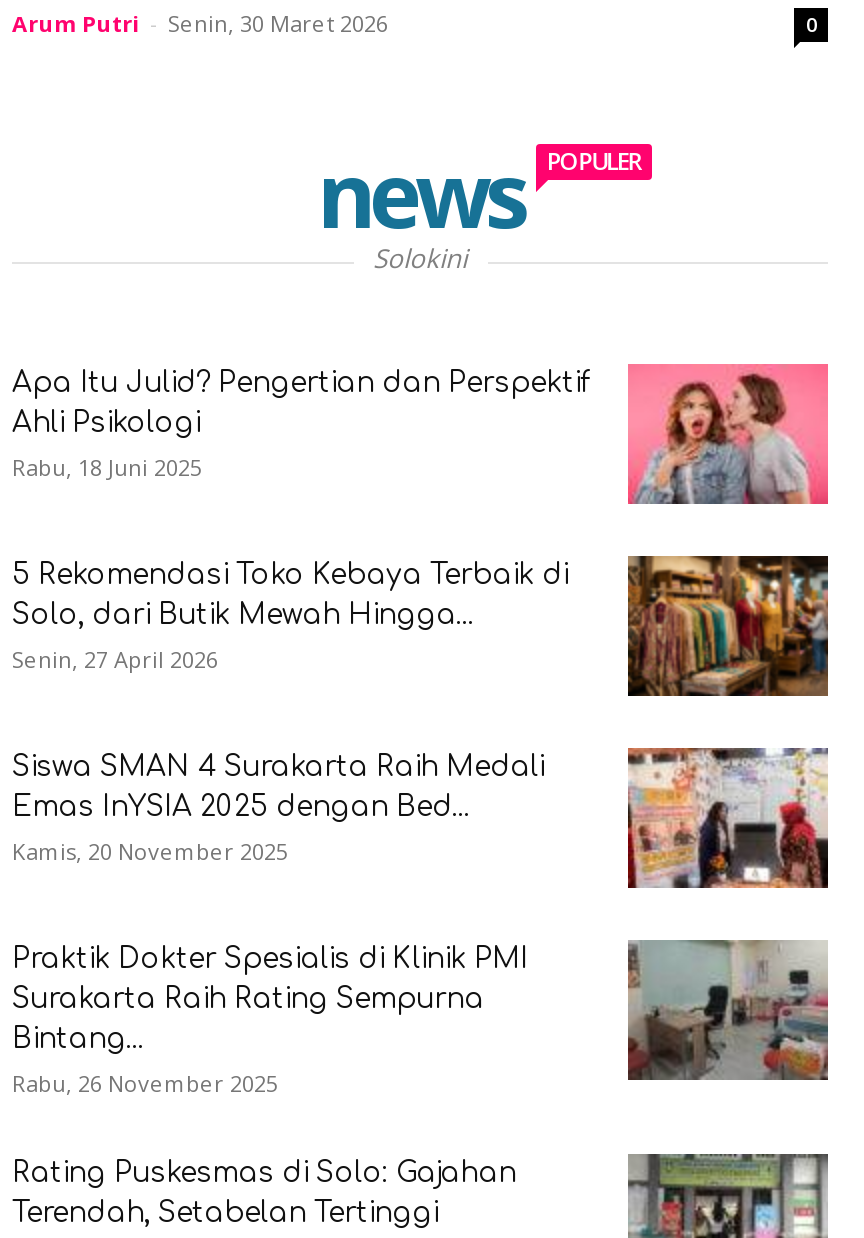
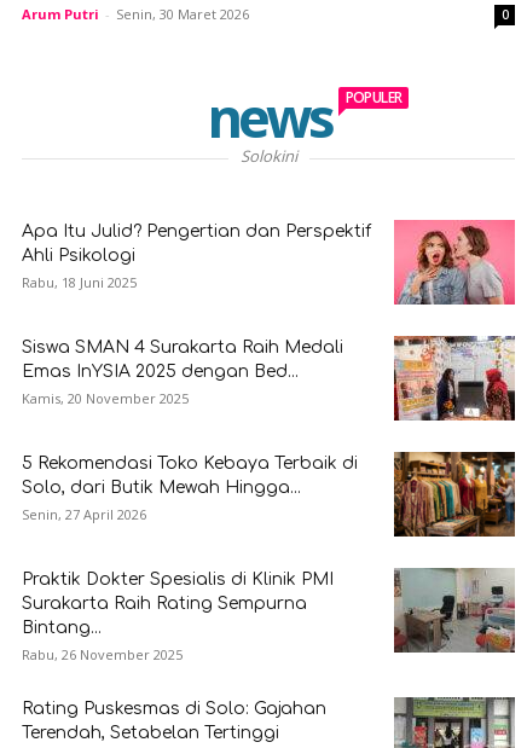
moved [12,554,830,698] -> [22,451,516,538]: [image] | 5 Rekomendasi Toko Kebaya Terbaik di | Solo, dari Butik Mewah Hingga... | Senin, 27 April 2026
moved [12,744,830,892] -> [22,334,516,423]: [image] | Siswa SMAN 4 Surakarta Raih Medali | Emas InYSIA 2025 dengan Bed... | Kamis, 20 November 2025

